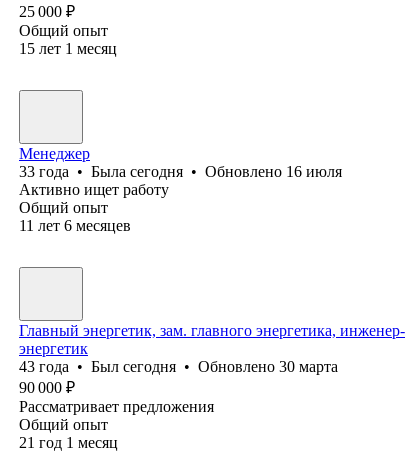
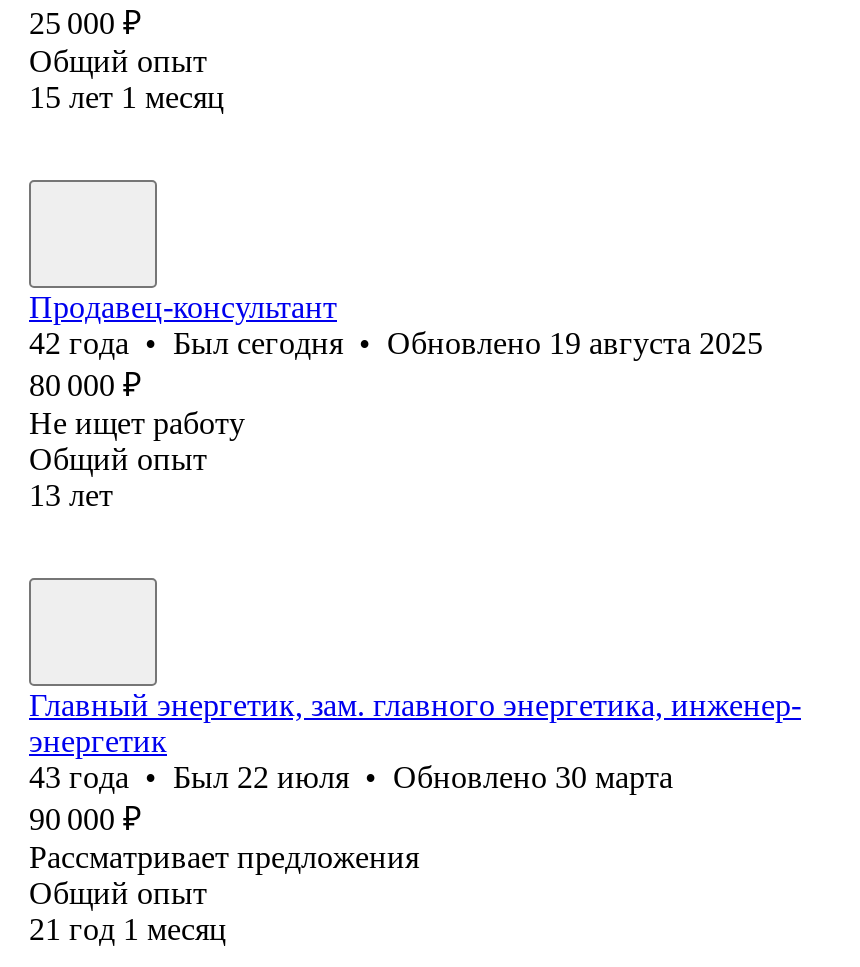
[19,145,342,198] Менеджер | 33 года • Была сегодня • Обновлено 16 июля | Активно ищет работу -> [29,290,763,440] Продавец-консультант | 42 года • Был сегодня • Обновлено 19 августа 2025 | 80 000 ₽ | Не ищет работу
[19,217,131,234] 11 лет 6 месяцев -> [29,478,113,512] 13 лет
[19,358,338,375] 43 года • Был сегодня • Обновлено 30 марта -> [29,760,673,794] 43 года • Был 22 июля • Обновлено 30 марта

